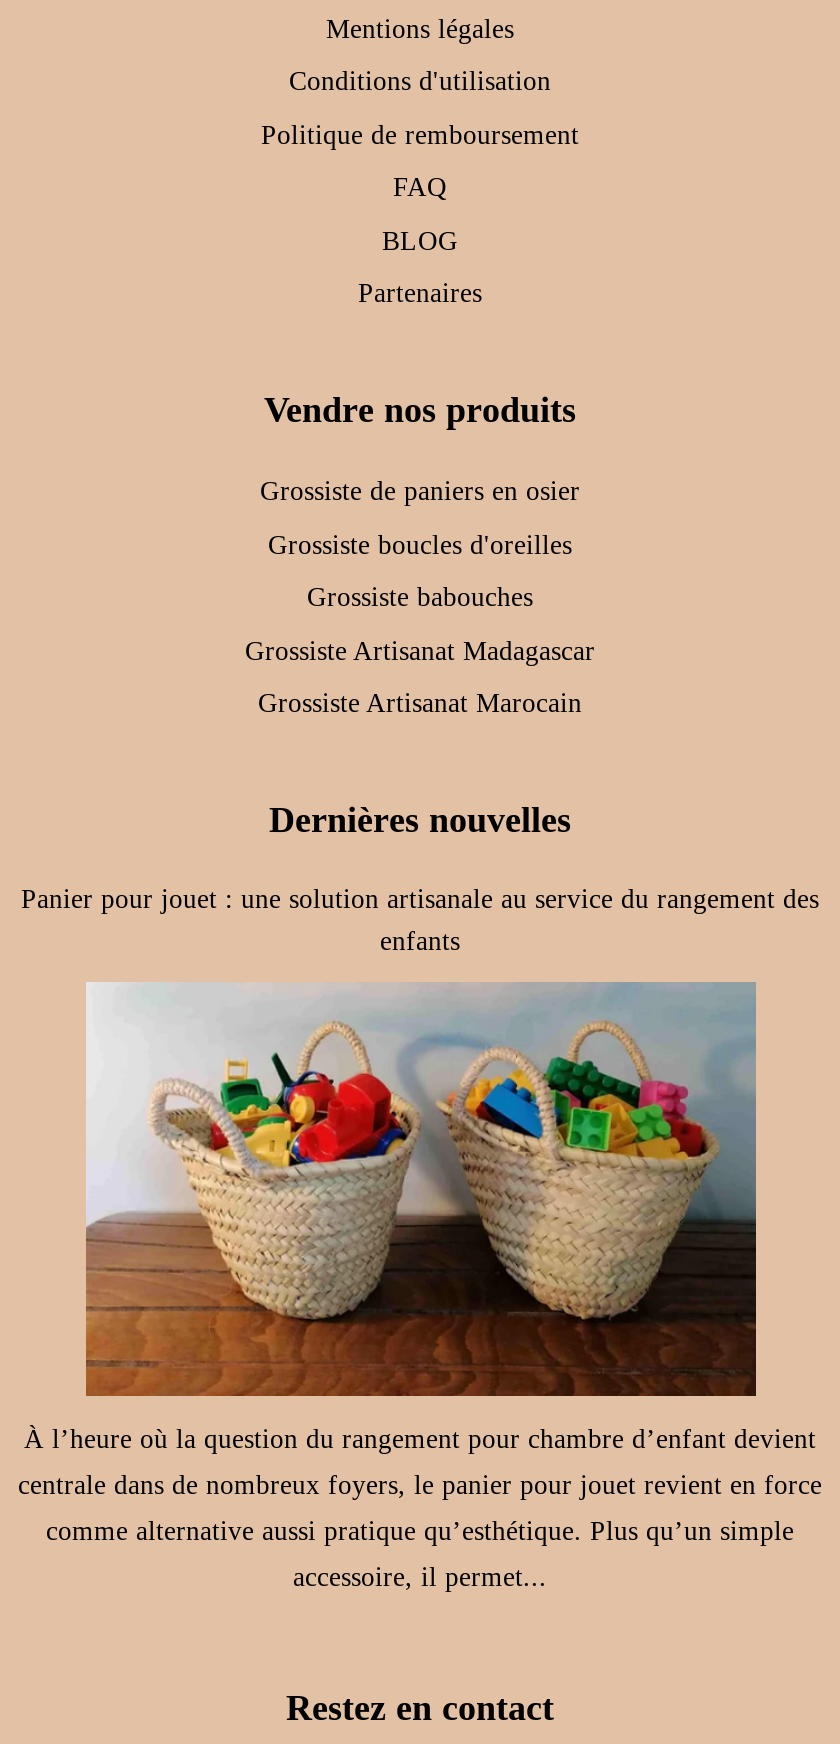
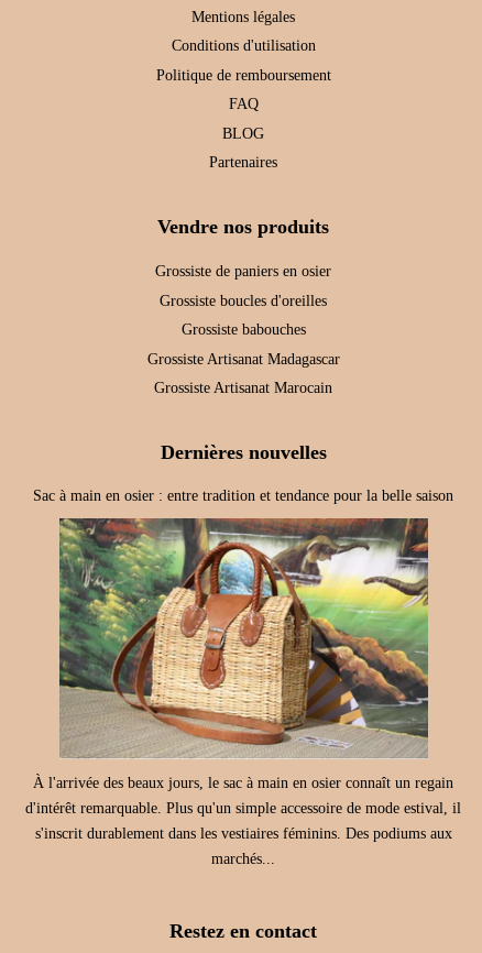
[21,885,819,957] Panier pour jouet : une solution artisanale au service du rangement des | enfants -> [33,488,453,504] Sac à main en osier : entre tradition et tendance pour la belle saison
[24,958,816,1453] [image] | À l’heure où la question du rangement pour chambre d’enfant devient -> [33,517,453,791] [image] | À l'arrivée des beaux jours, le sac à main en osier connaît un regain
[18,1469,822,1499] centrale dans de nombreux foyers, le panier pour jouet revient en force -> [25,800,461,817] d'intérêt remarquable. Plus qu'un simple accessoire de mode estival, il
[46,1515,794,1545] comme alternative aussi pratique qu’esthétique. Plus qu’un simple -> [35,825,452,842] s'inscrit durablement dans les vestiaires féminins. Des podiums aux
[293,1561,547,1591] accessoire, il permet... -> [211,851,275,867] marchés...

